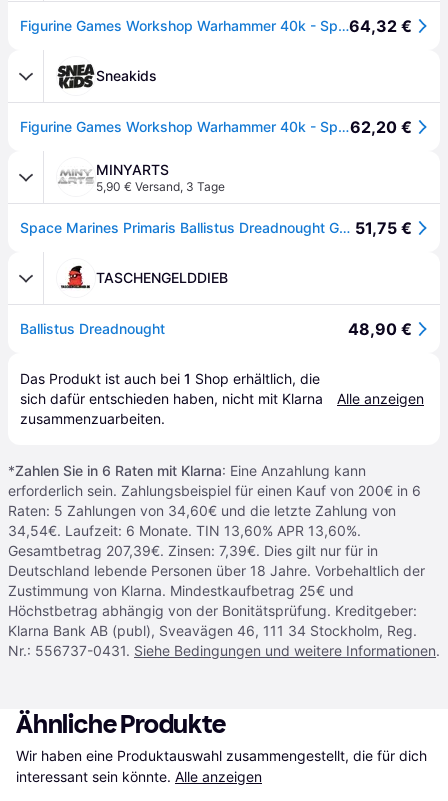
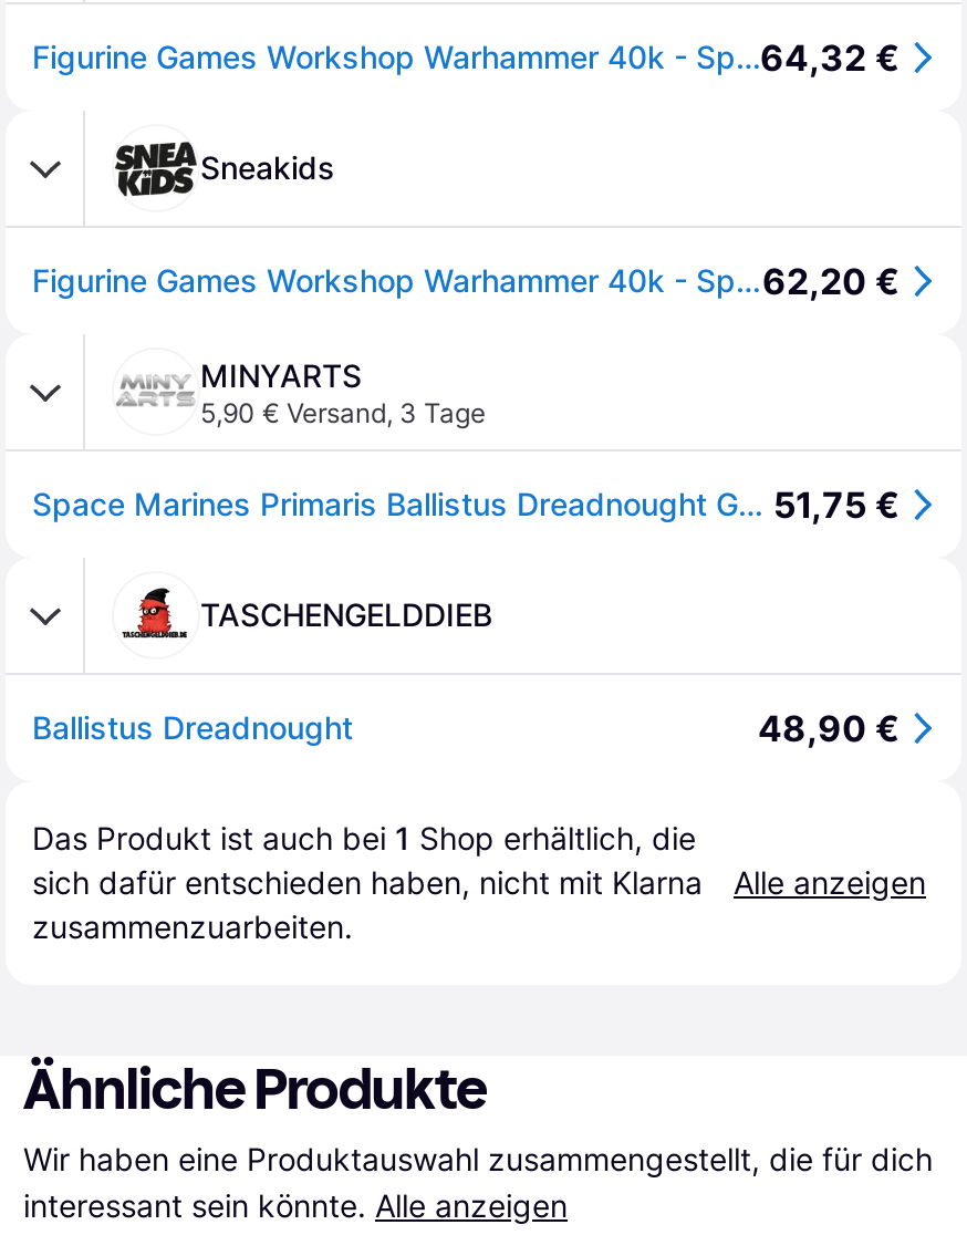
[8,462,440,659] *Zahlen Sie in 6 Raten mit Klarna: Eine Anzahlung kann | erforderlich sein. Zahlungsbeispiel für einen Kauf von 200€ in 6 | Raten: 5 Zahlungen von 34,60€ und die letzte Zahlung von | 34,54€. Laufzeit: 6 Monate. TIN 13,60% APR 13,60%. | Gesamtbetrag 207,39€. Zinsen: 7,39€. Dies gilt nur für in | Deutschland lebende Personen über 18 Jahre. Vorbehaltlich der | Zustimmung von Klarna. Mindestkaufbetrag 25€ und | Höchstbetrag abhängig von der Bonitätsprüfung. Kreditgeber: | Klarna Bank AB (publ), Sveavägen 46, 111 34 Stockholm, Reg. | Nr.: 556737-0431. Siehe Bedingungen und weitere Informationen. -> none

